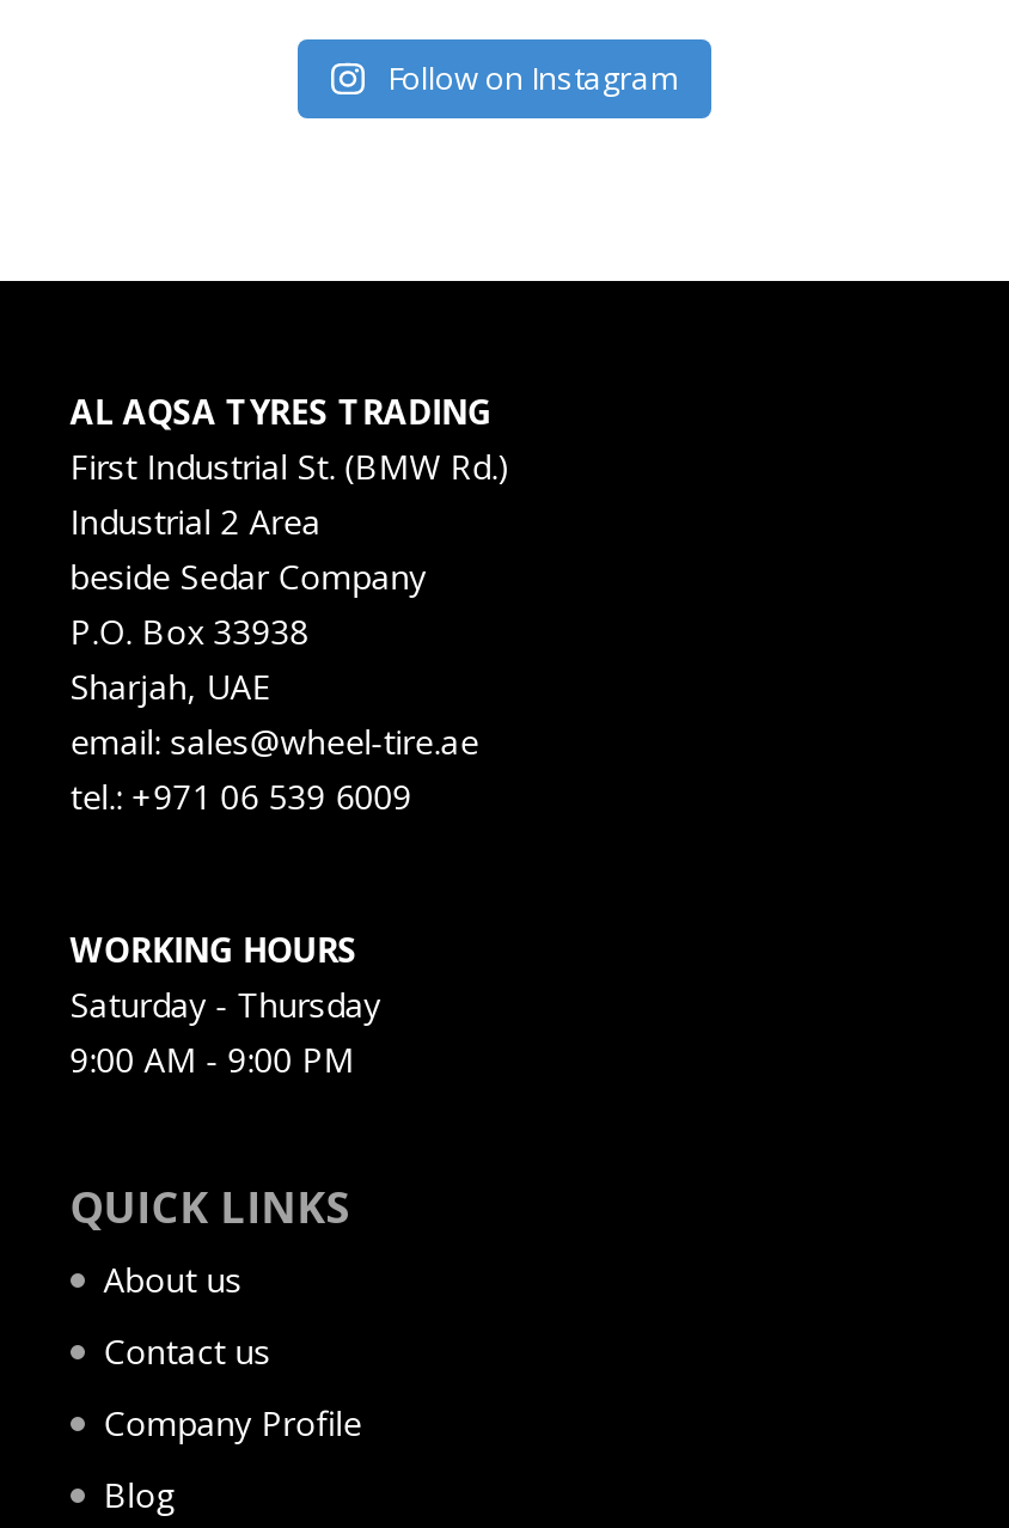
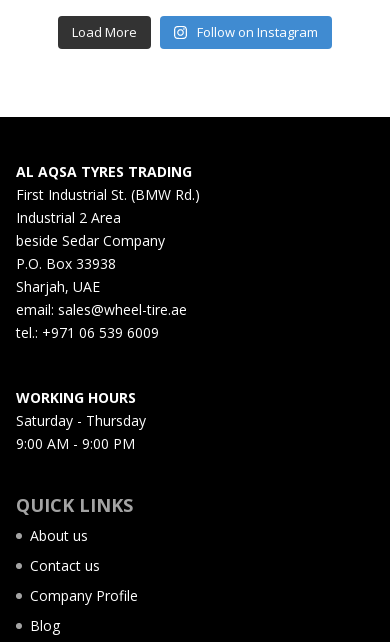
none -> [72,23,137,41] Load More

